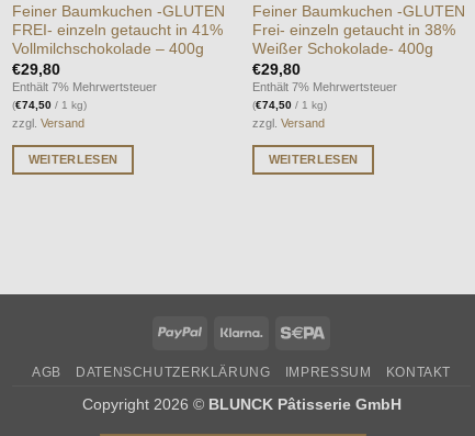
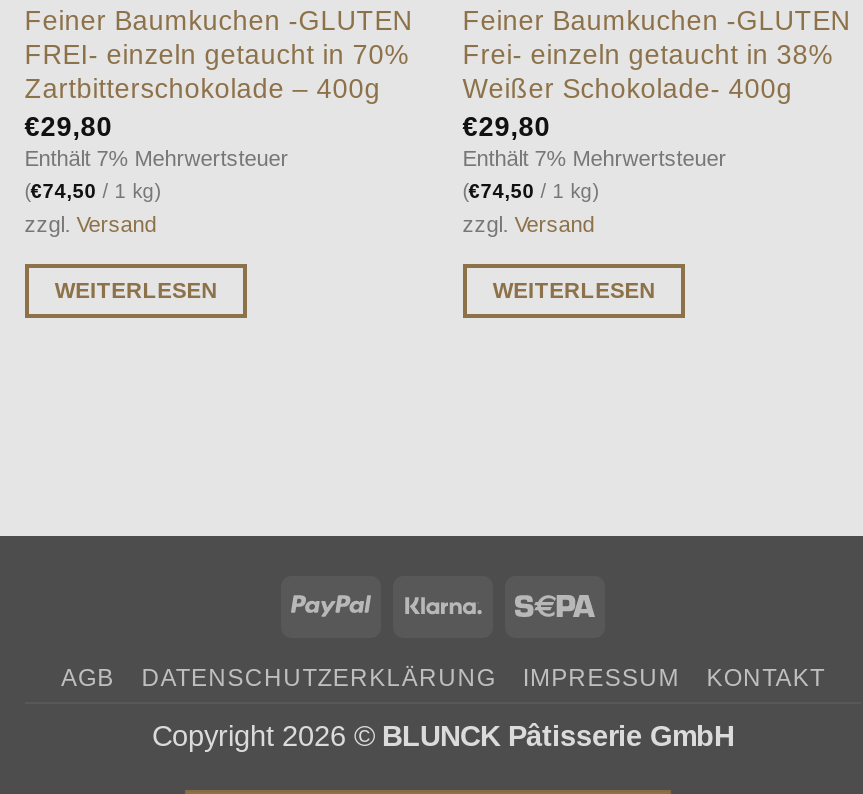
[12,22,222,39] FREI- einzeln getaucht in 41% -> [25,40,409,70] FREI- einzeln getaucht in 70%
[12,41,204,57] Vollmilchschokolade – 400g -> [25,74,381,104] Zartbitterschokolade – 400g

